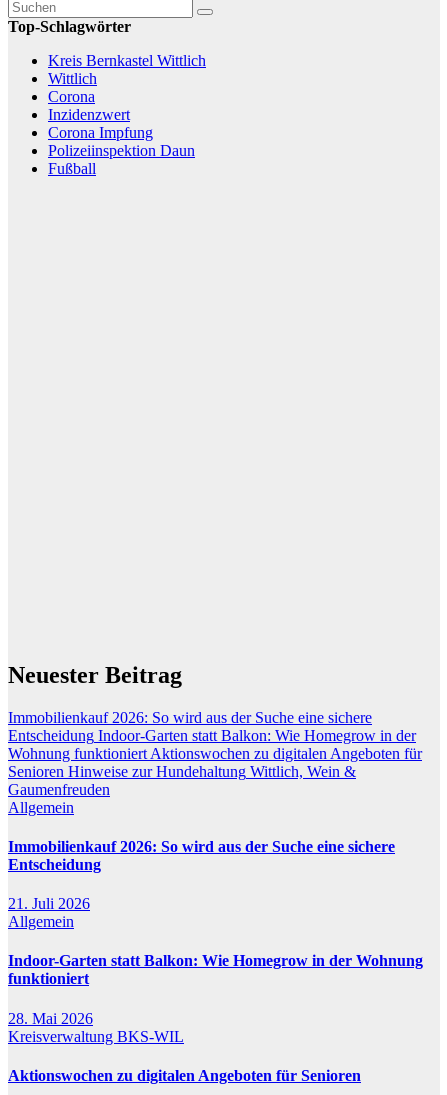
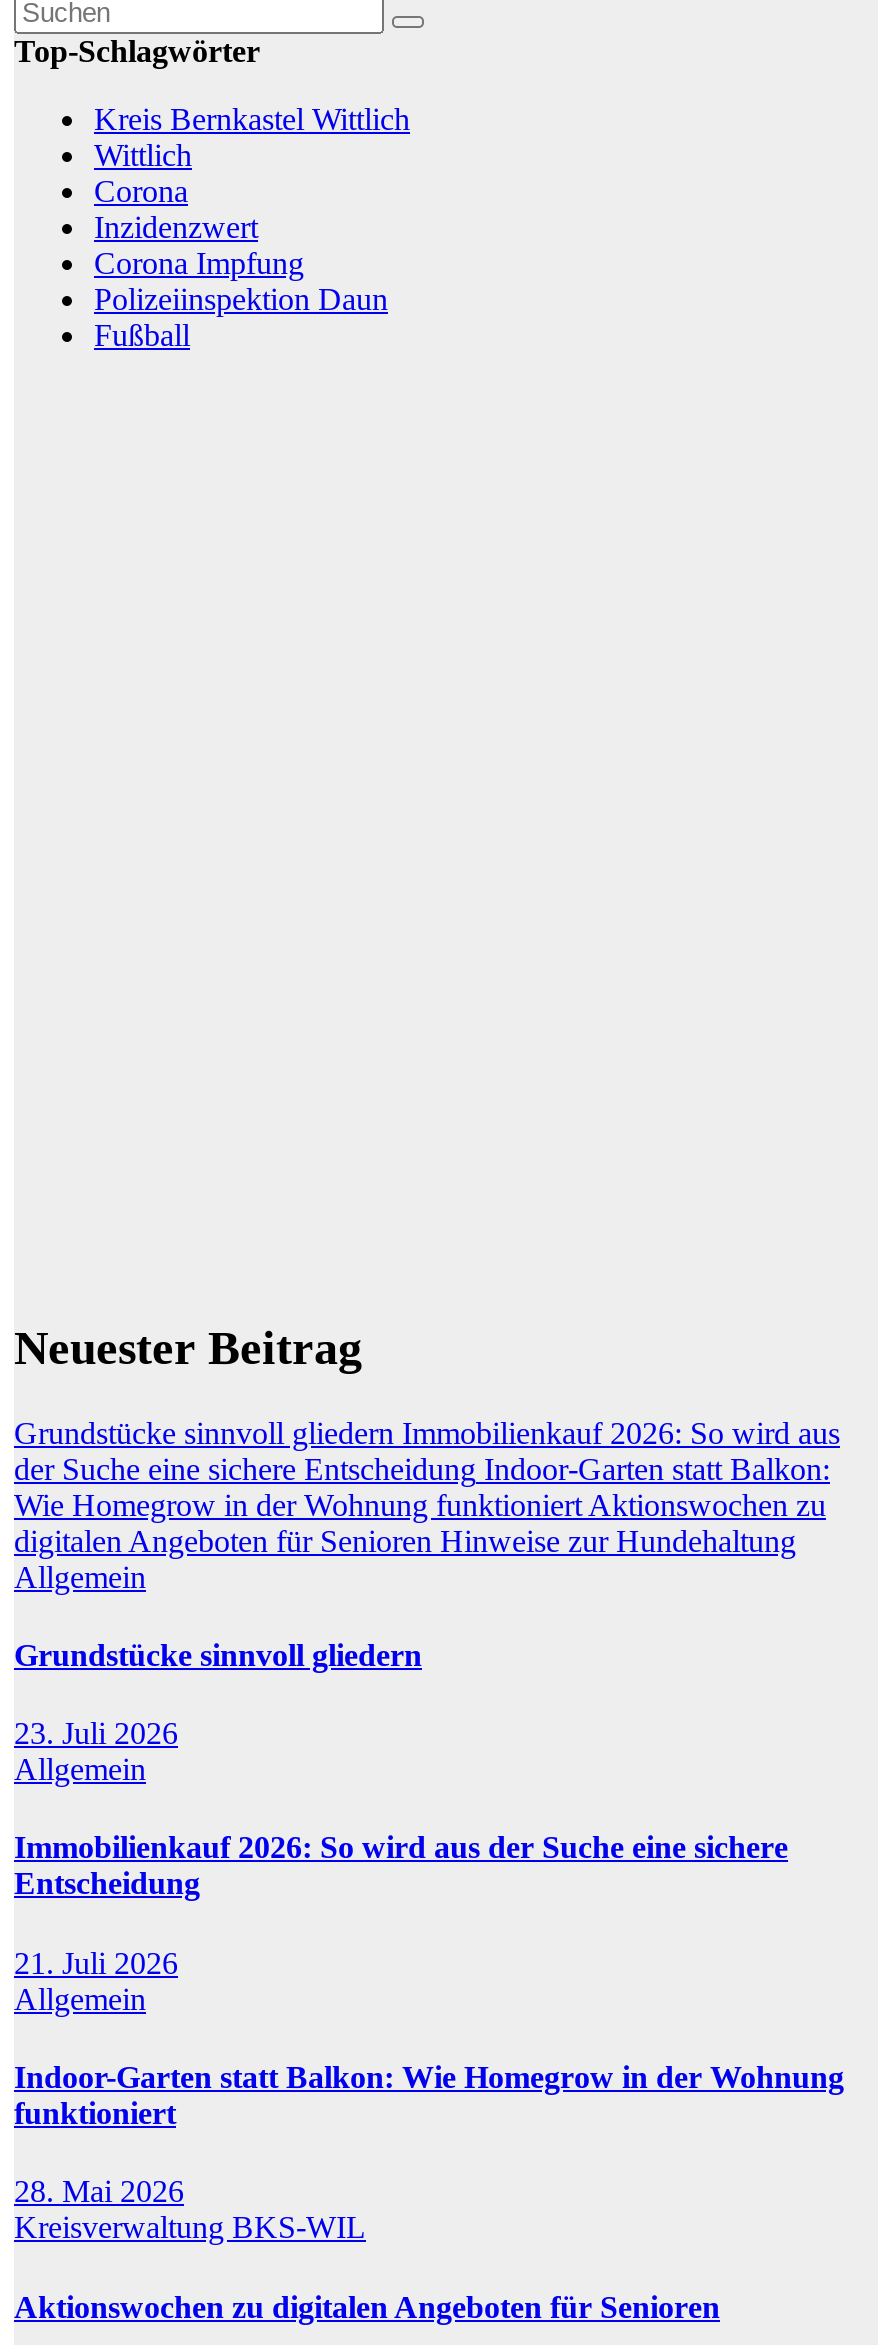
[8,709,422,798] Immobilienkauf 2026: So wird aus der Suche eine sichere | Entscheidung Indoor-Garten statt Balkon: Wie Homegrow in der | Wohnung funktioniert Aktionswochen zu digitalen Angeboten für | Senioren Hinweise zur Hundehaltung Wittlich, Wein & | Gaumenfreuden -> [14,1415,840,1750] Grundstücke sinnvoll gliedern Immobilienkauf 2026: So wird aus | der Suche eine sichere Entscheidung Indoor-Garten statt Balkon: | Wie Homegrow in der Wohnung funktioniert Aktionswochen zu | digitalen Angeboten für Senioren Hinweise zur Hundehaltung | Allgemein | Grundstücke sinnvoll gliedern | 23. Juli 2026

